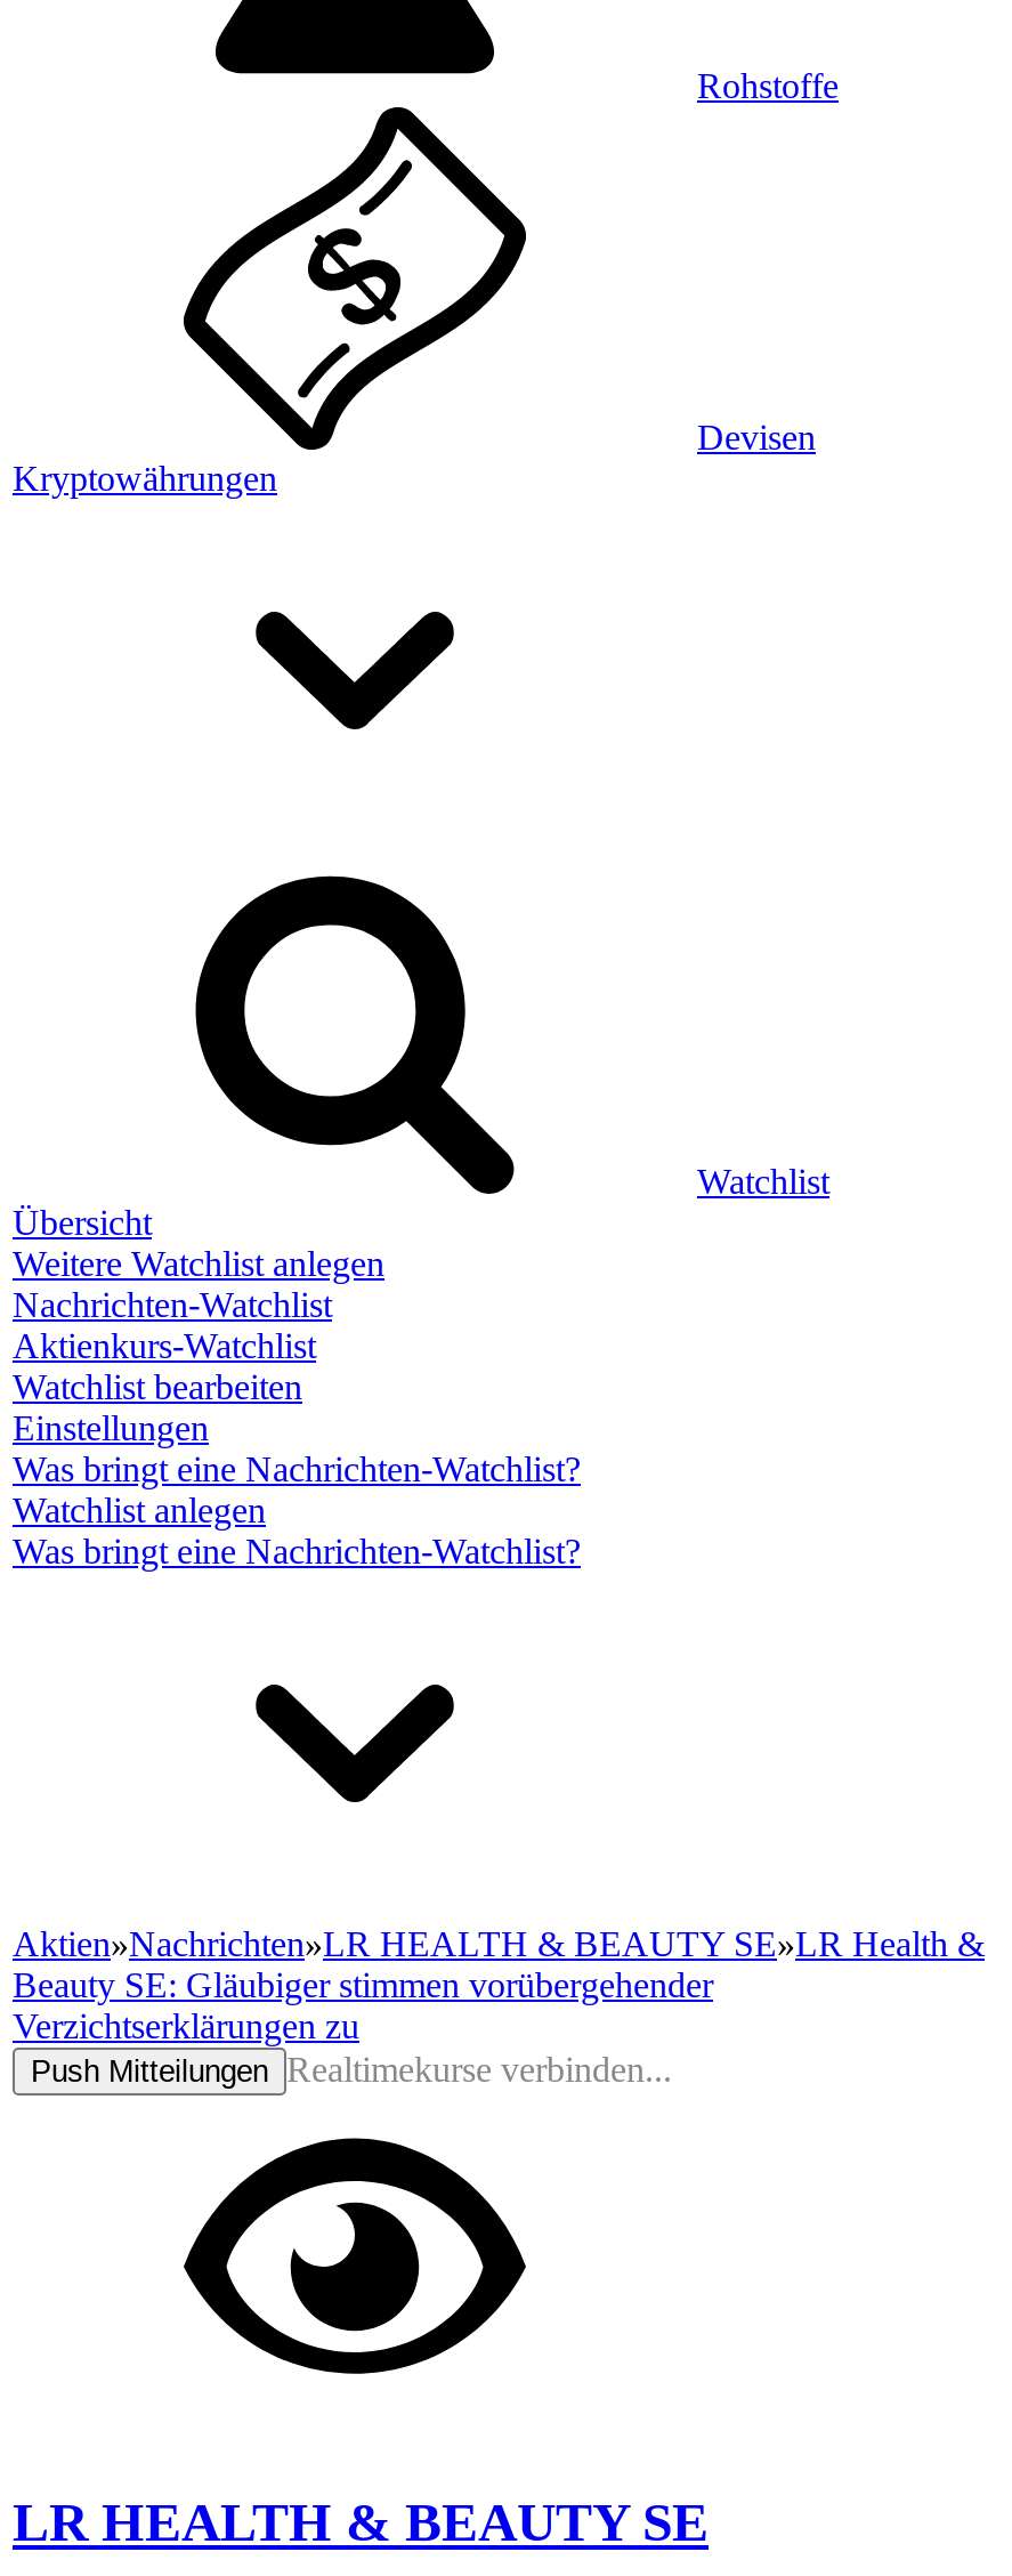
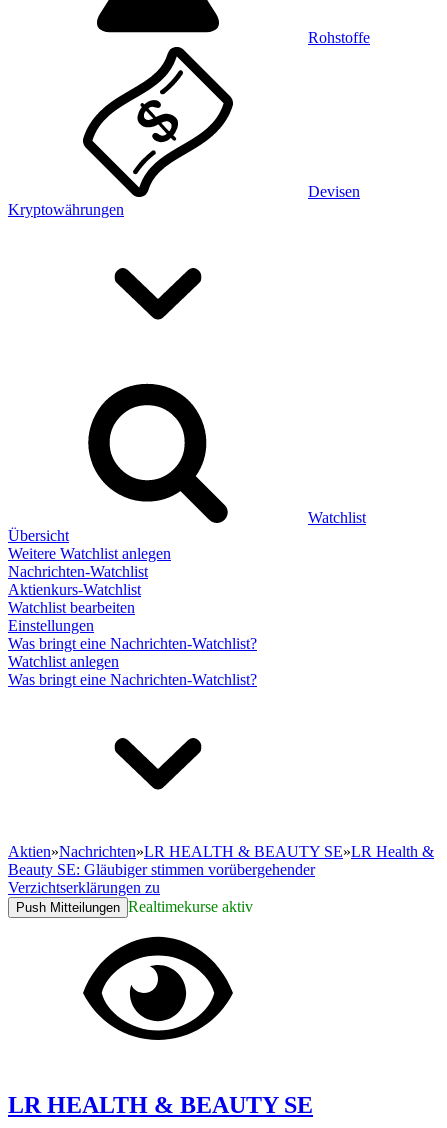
[31,2050,672,2089] Push Mitteilungen Realtimekurse verbinden... -> [16,898,253,915] Push Mitteilungen Realtimekurse aktiv

